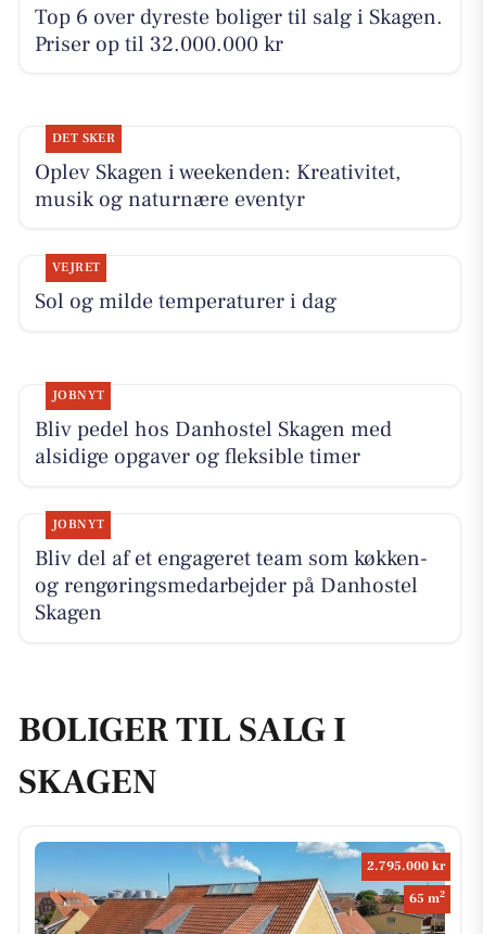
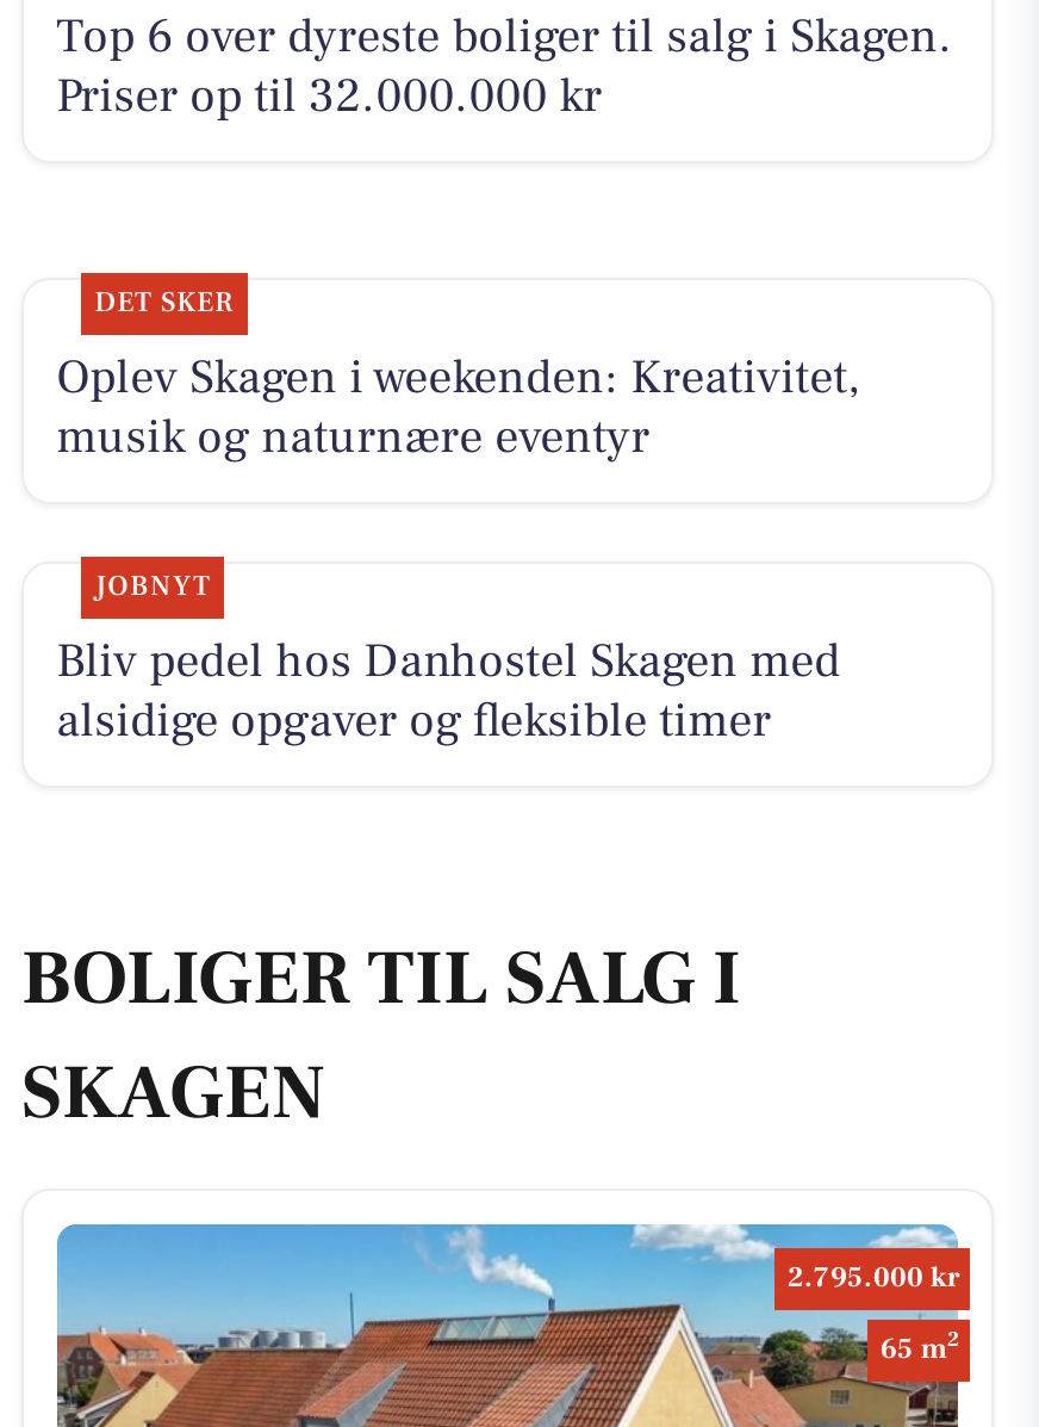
[34,259,336,316] VEJRET | Sol og milde temperaturer i dag -> none
[34,517,427,627] JOBNYT | Bliv del af et engageret team som køkken- | og rengøringsmedarbejder på Danhostel | Skagen -> none

